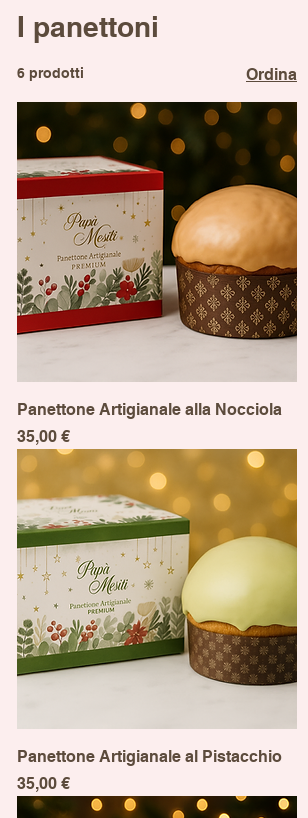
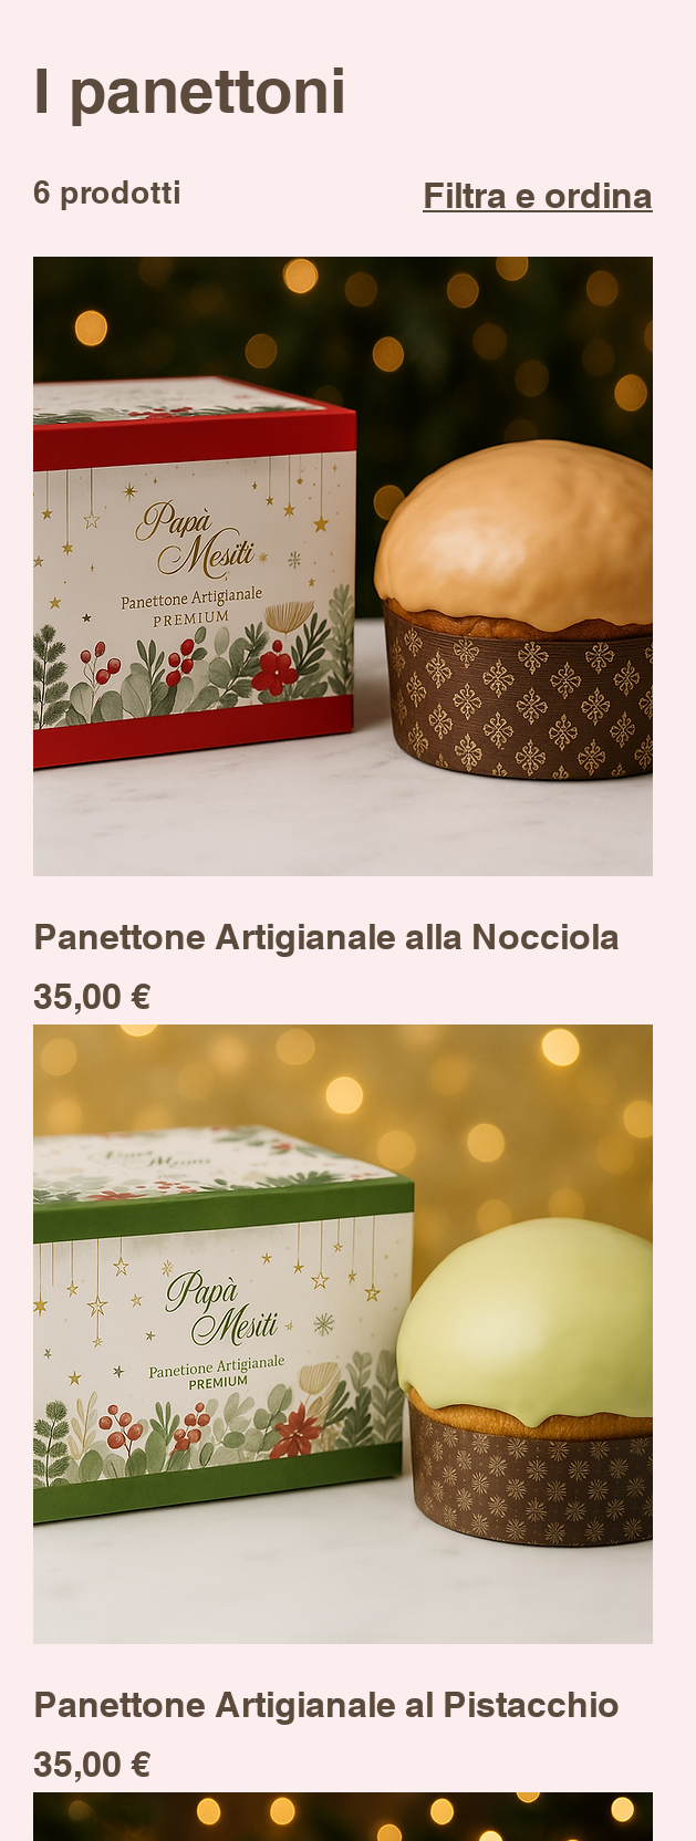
[246,65,297,84] Ordina -> [423,175,653,217] Filtra e ordina

